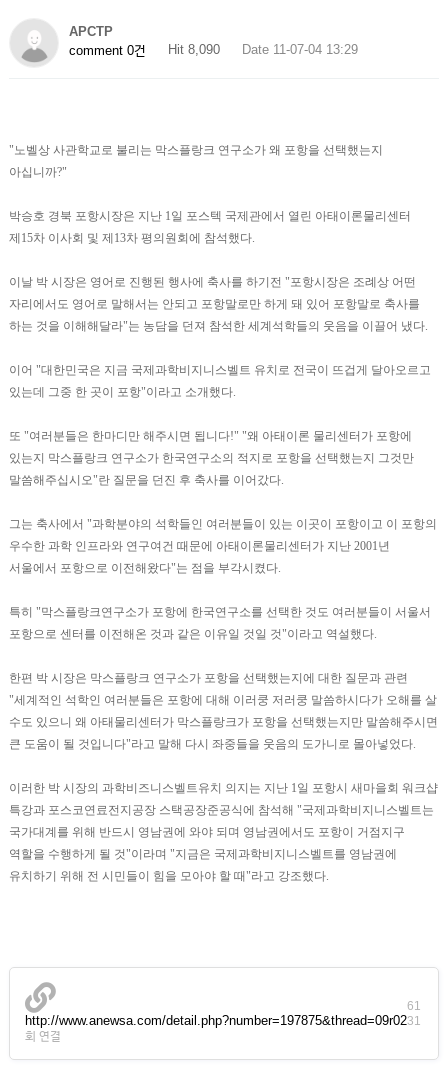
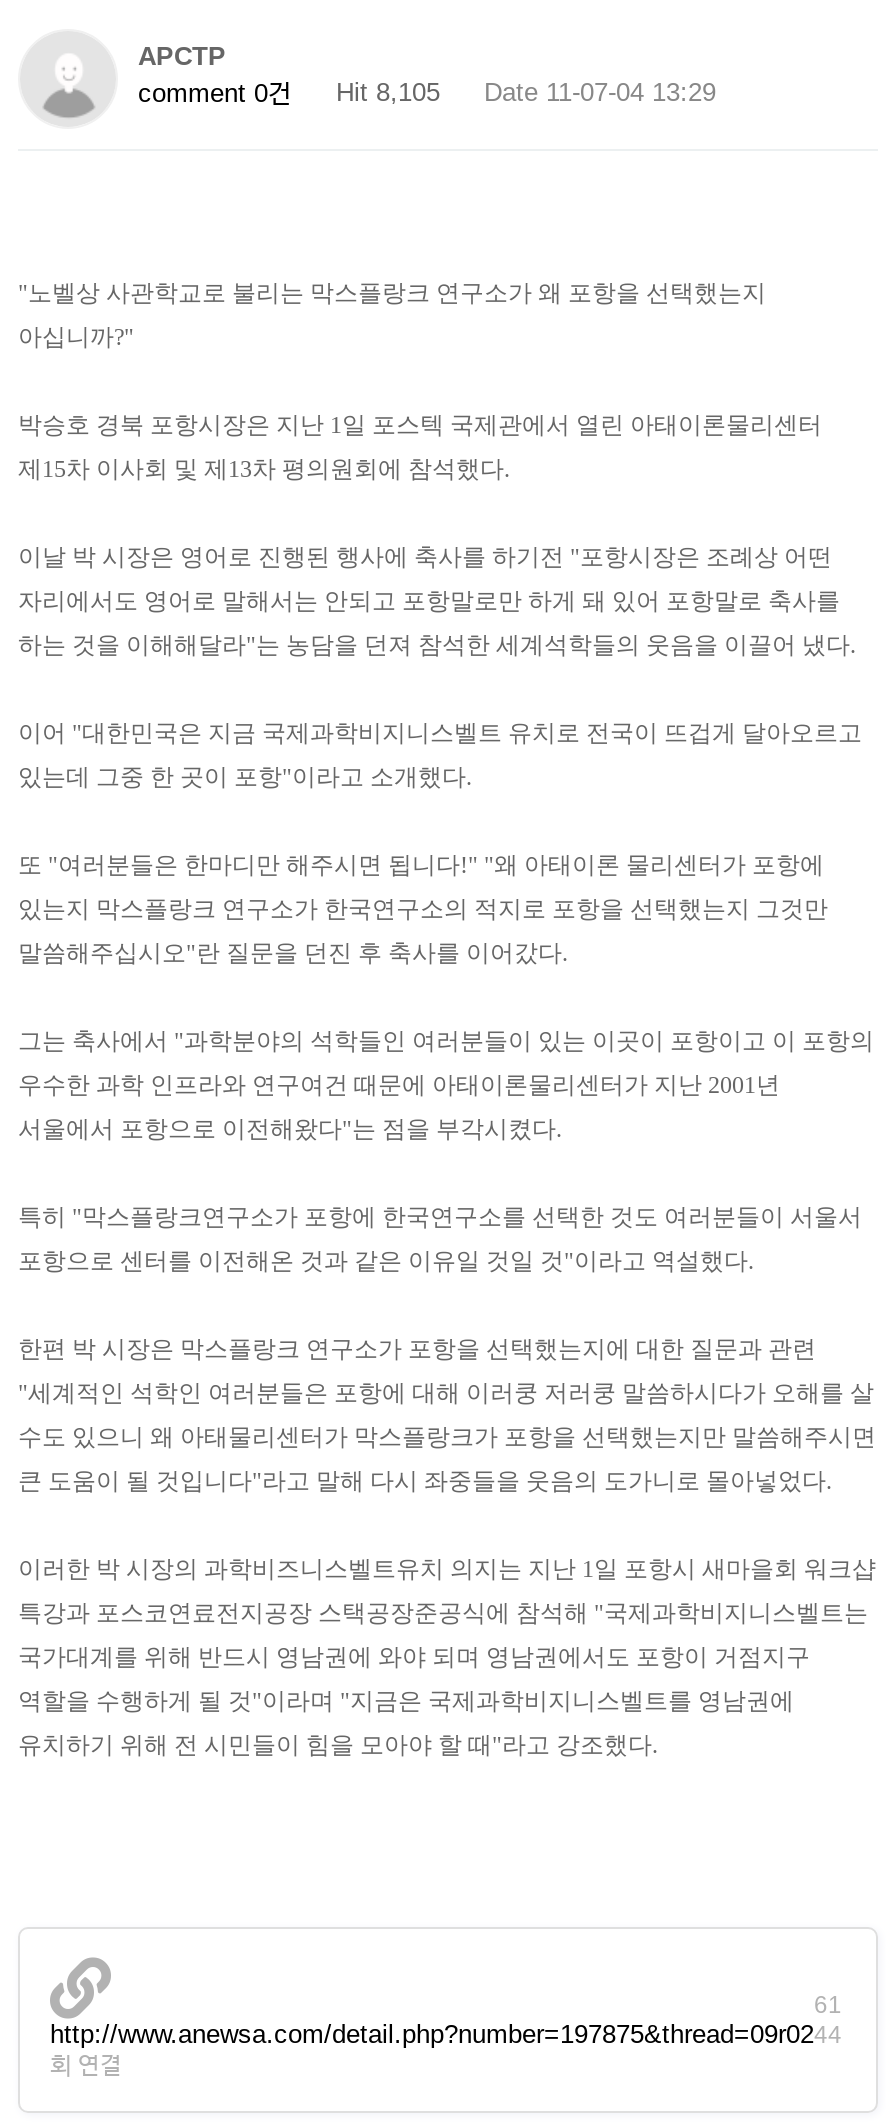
[69,42,358,58] comment 0건 Hit 8,090 Date 11-07-04 13:29 -> [138,77,716,108] comment 0건 Hit 8,105 Date 11-07-04 13:29
[25,1013,421,1028] http://www.anewsa.com/detail.php?number=197875&thread=09r02 31 -> [50,2019,842,2049] http://www.anewsa.com/detail.php?number=197875&thread=09r02 44

